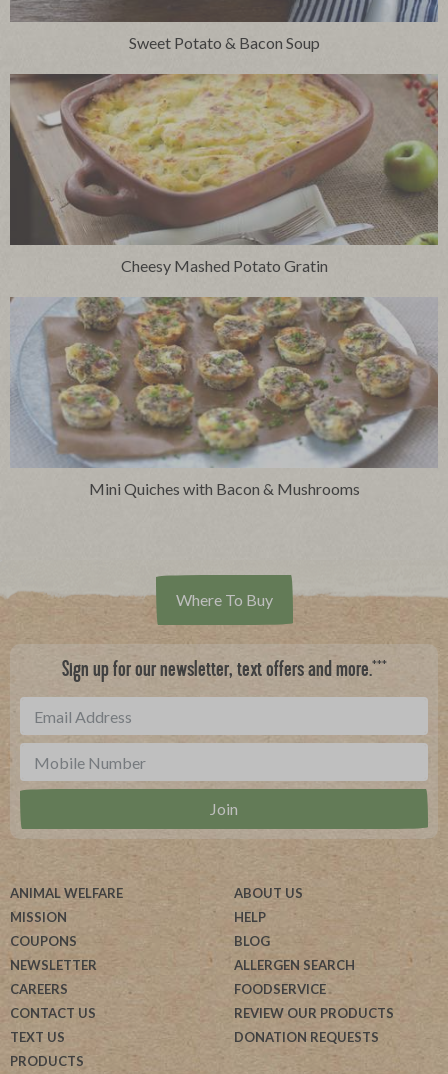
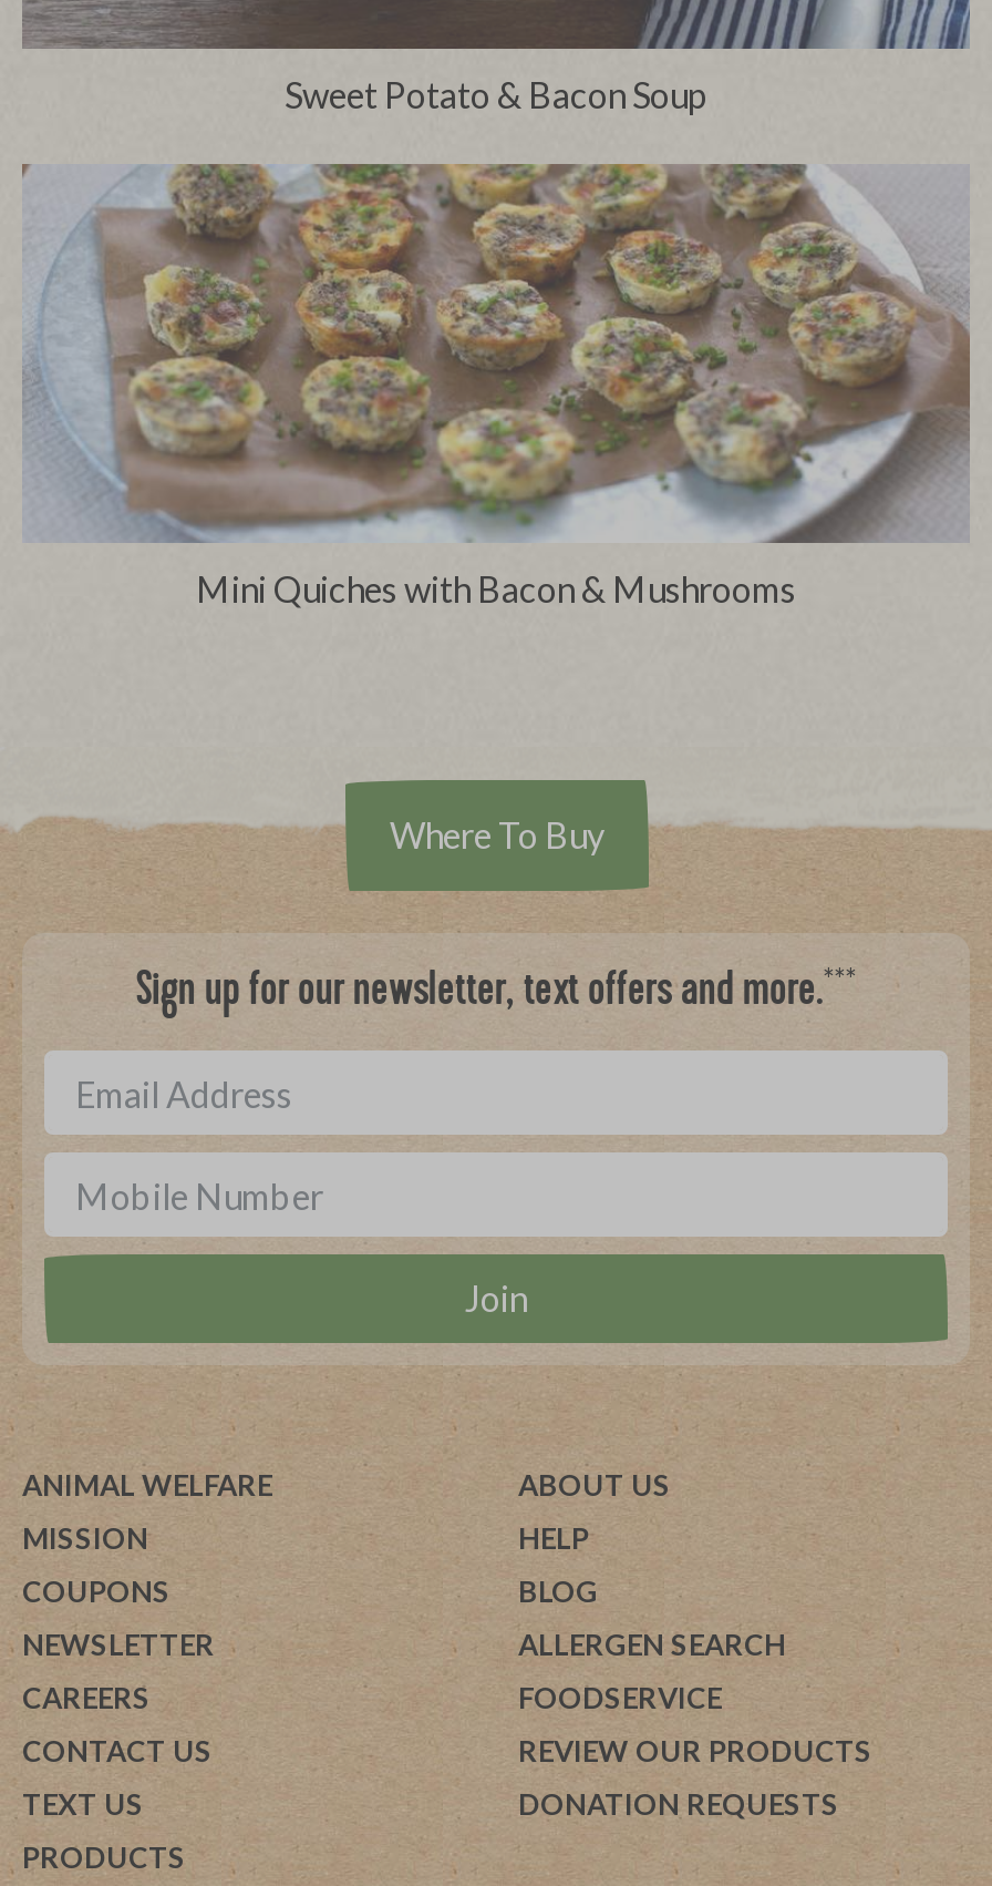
[10,73,439,275] [image] | Cheesy Mashed Potato Gratin -> none

